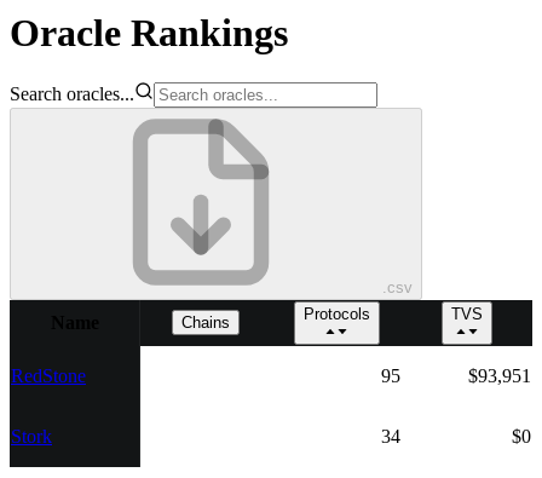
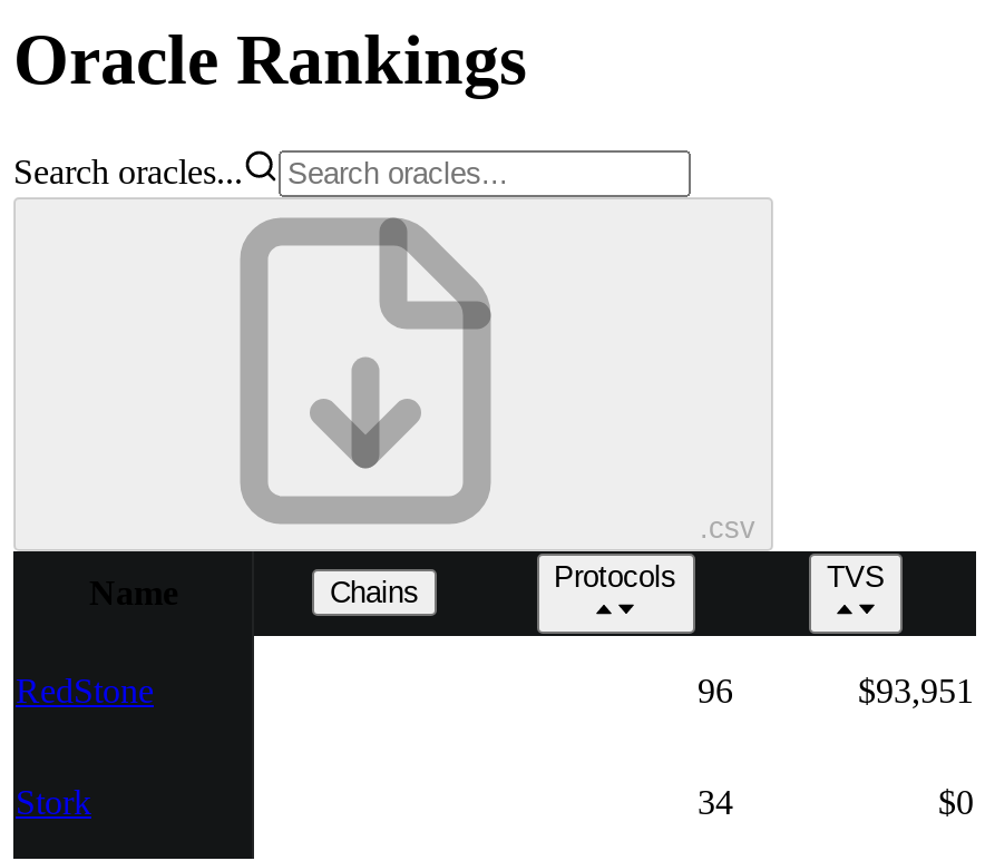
[381,366,400,386] 95 -> [698,672,733,710] 96

